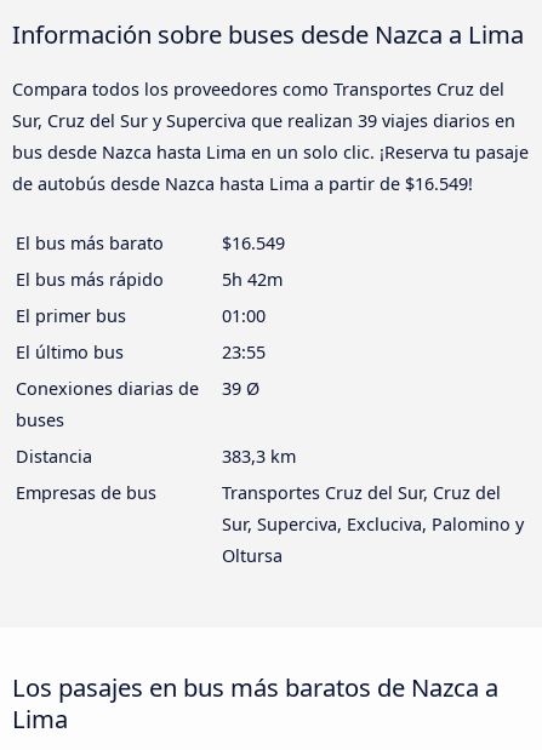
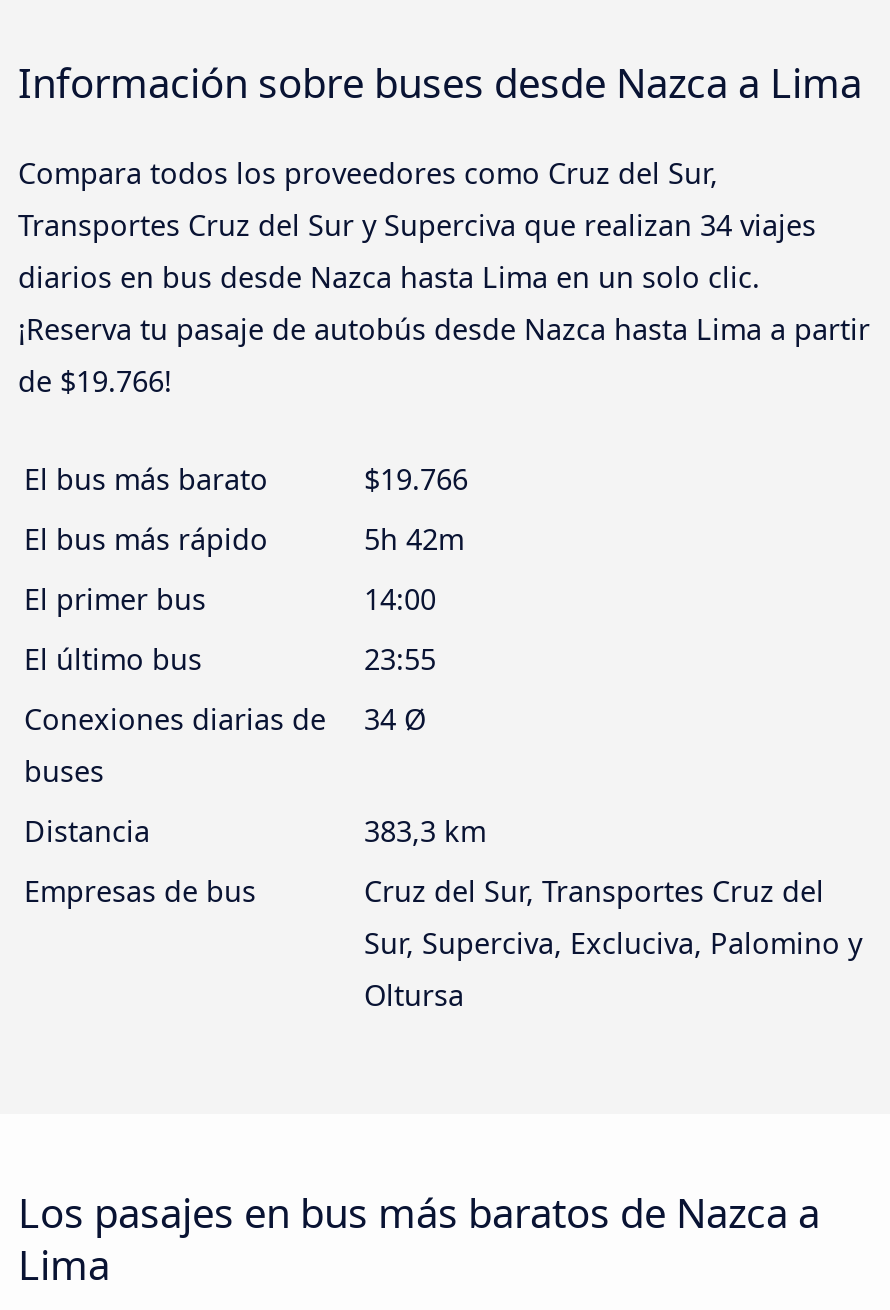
[12,78,529,195] Compara todos los proveedores como Transportes Cruz del | Sur, Cruz del Sur y Superciva que realizan 39 viajes diarios en | bus desde Nazca hasta Lima en un solo clic. ¡Reserva tu pasaje | de autobús desde Nazca hasta Lima a partir de $16.549! -> [18,154,870,400] Compara todos los proveedores como Cruz del Sur, | Transportes Cruz del Sur y Superciva que realizan 34 viajes | diarios en bus desde Nazca hasta Lima en un solo clic. | ¡Reserva tu pasaje de autobús desde Nazca hasta Lima a partir | de $19.766!
[222,232,285,255] $16.549 -> [364,460,468,498] $19.766
[222,304,266,327] 01:00 -> [364,580,436,618] 14:00
[16,377,259,400] Conexiones diarias de 39 Ø -> [24,700,426,738] Conexiones diarias de 34 Ø
[222,481,501,504] Transportes Cruz del Sur, Cruz del -> [364,872,824,910] Cruz del Sur, Transportes Cruz del

